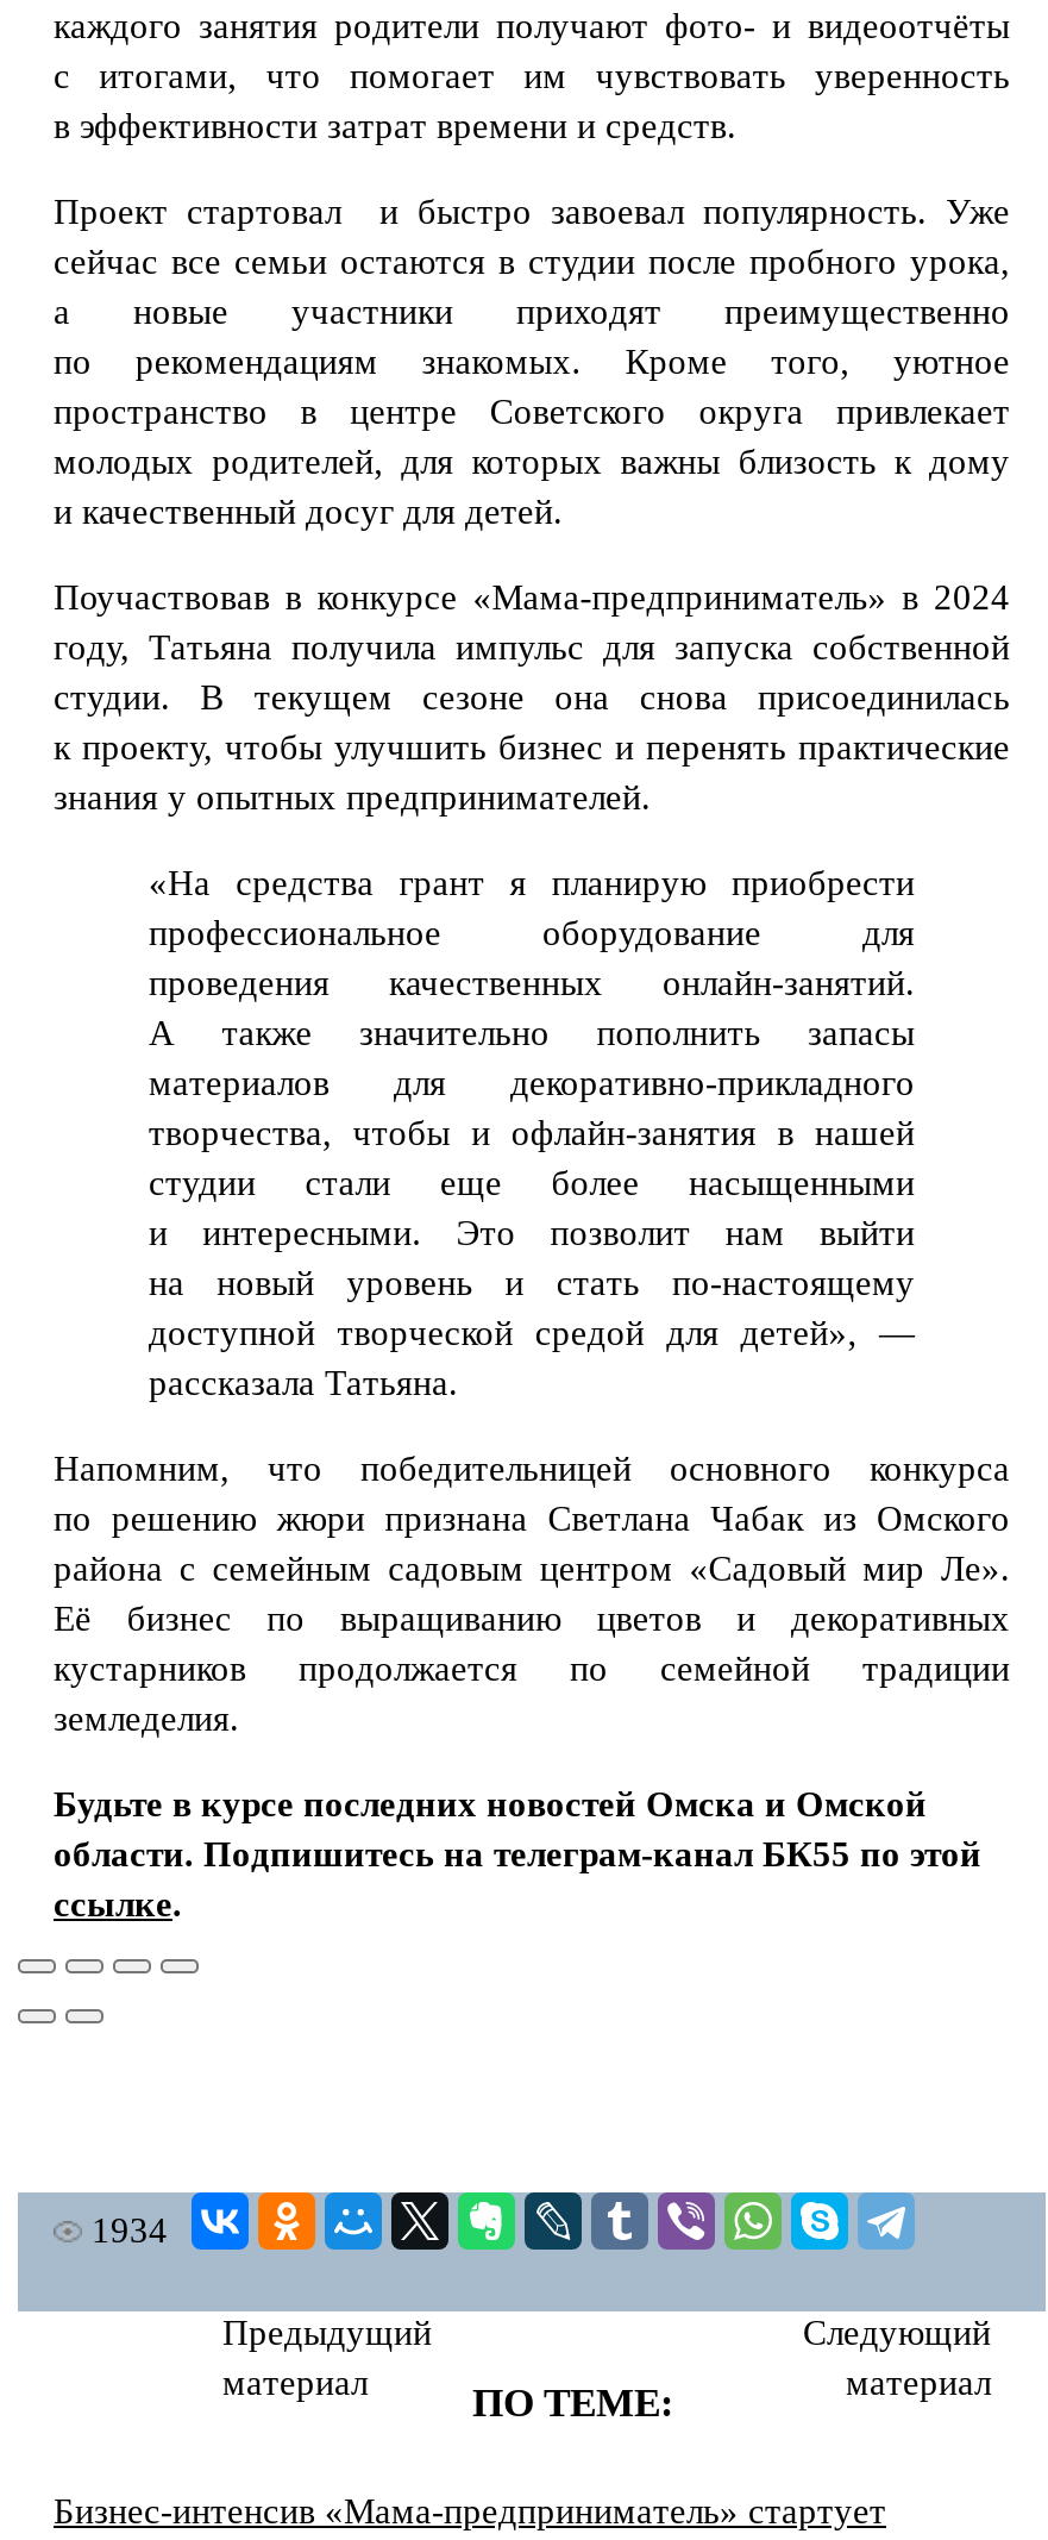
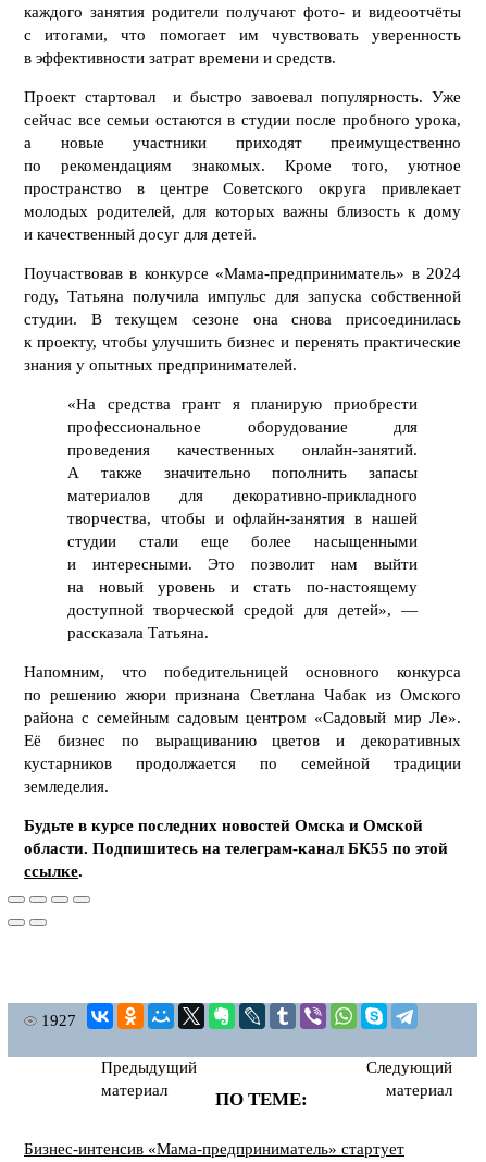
[92,2212,168,2250] 1934 -> [41,1012,76,1029] 1927

